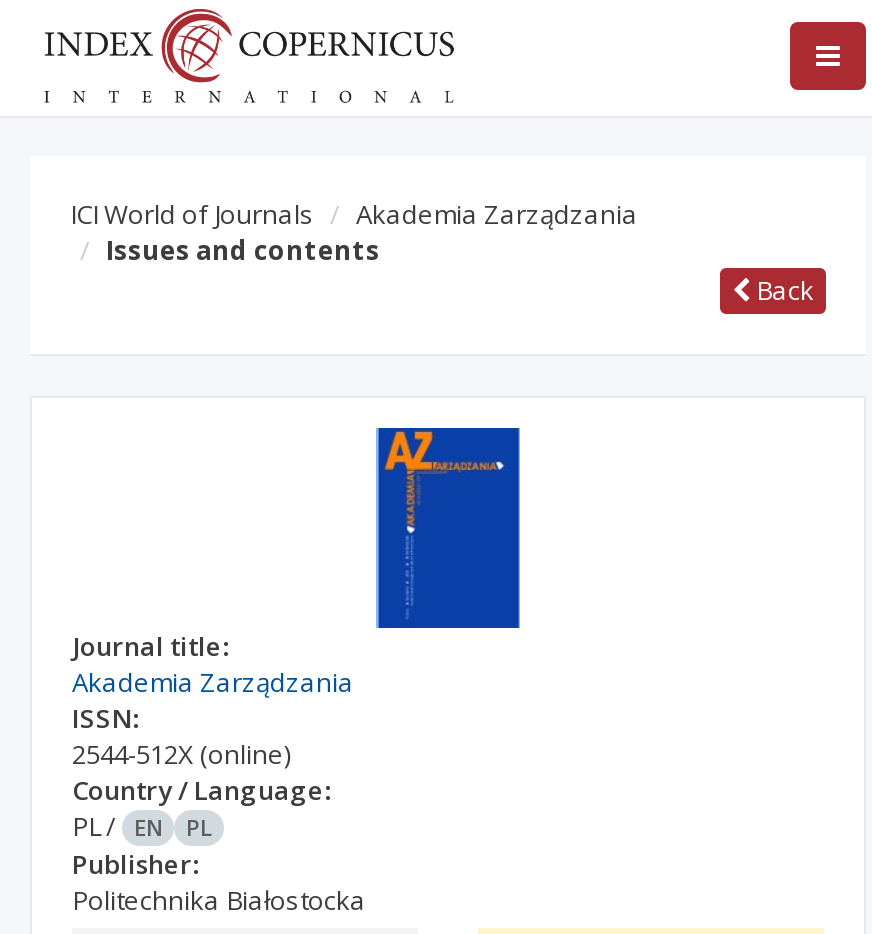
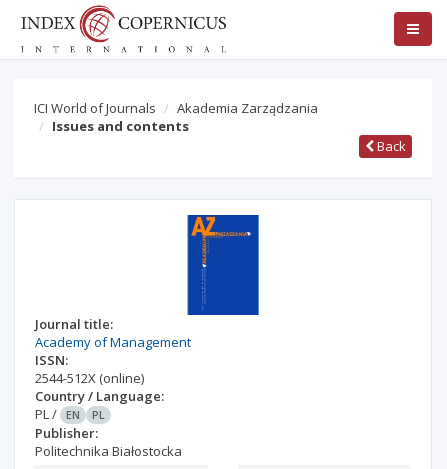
[72,664,354,700] Akademia Zarządzania -> [35,333,191,351] Academy of Management

